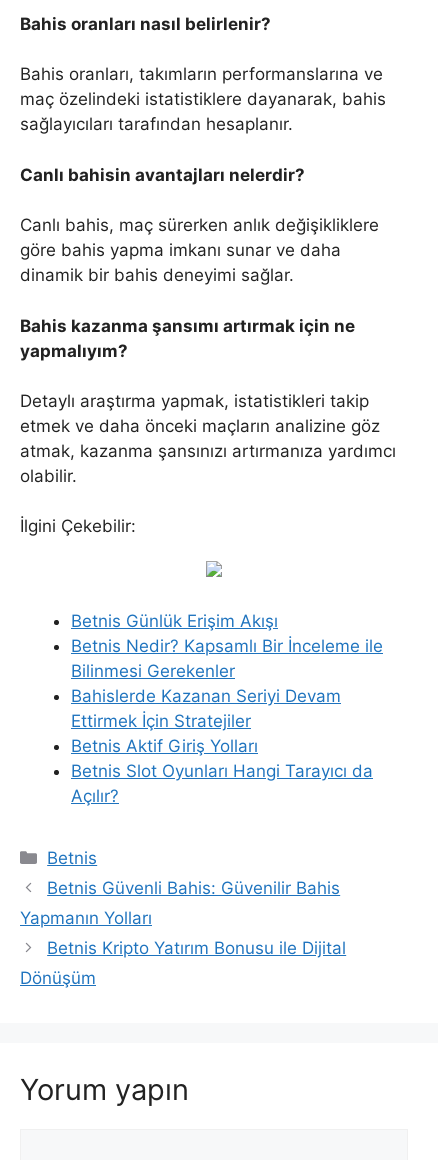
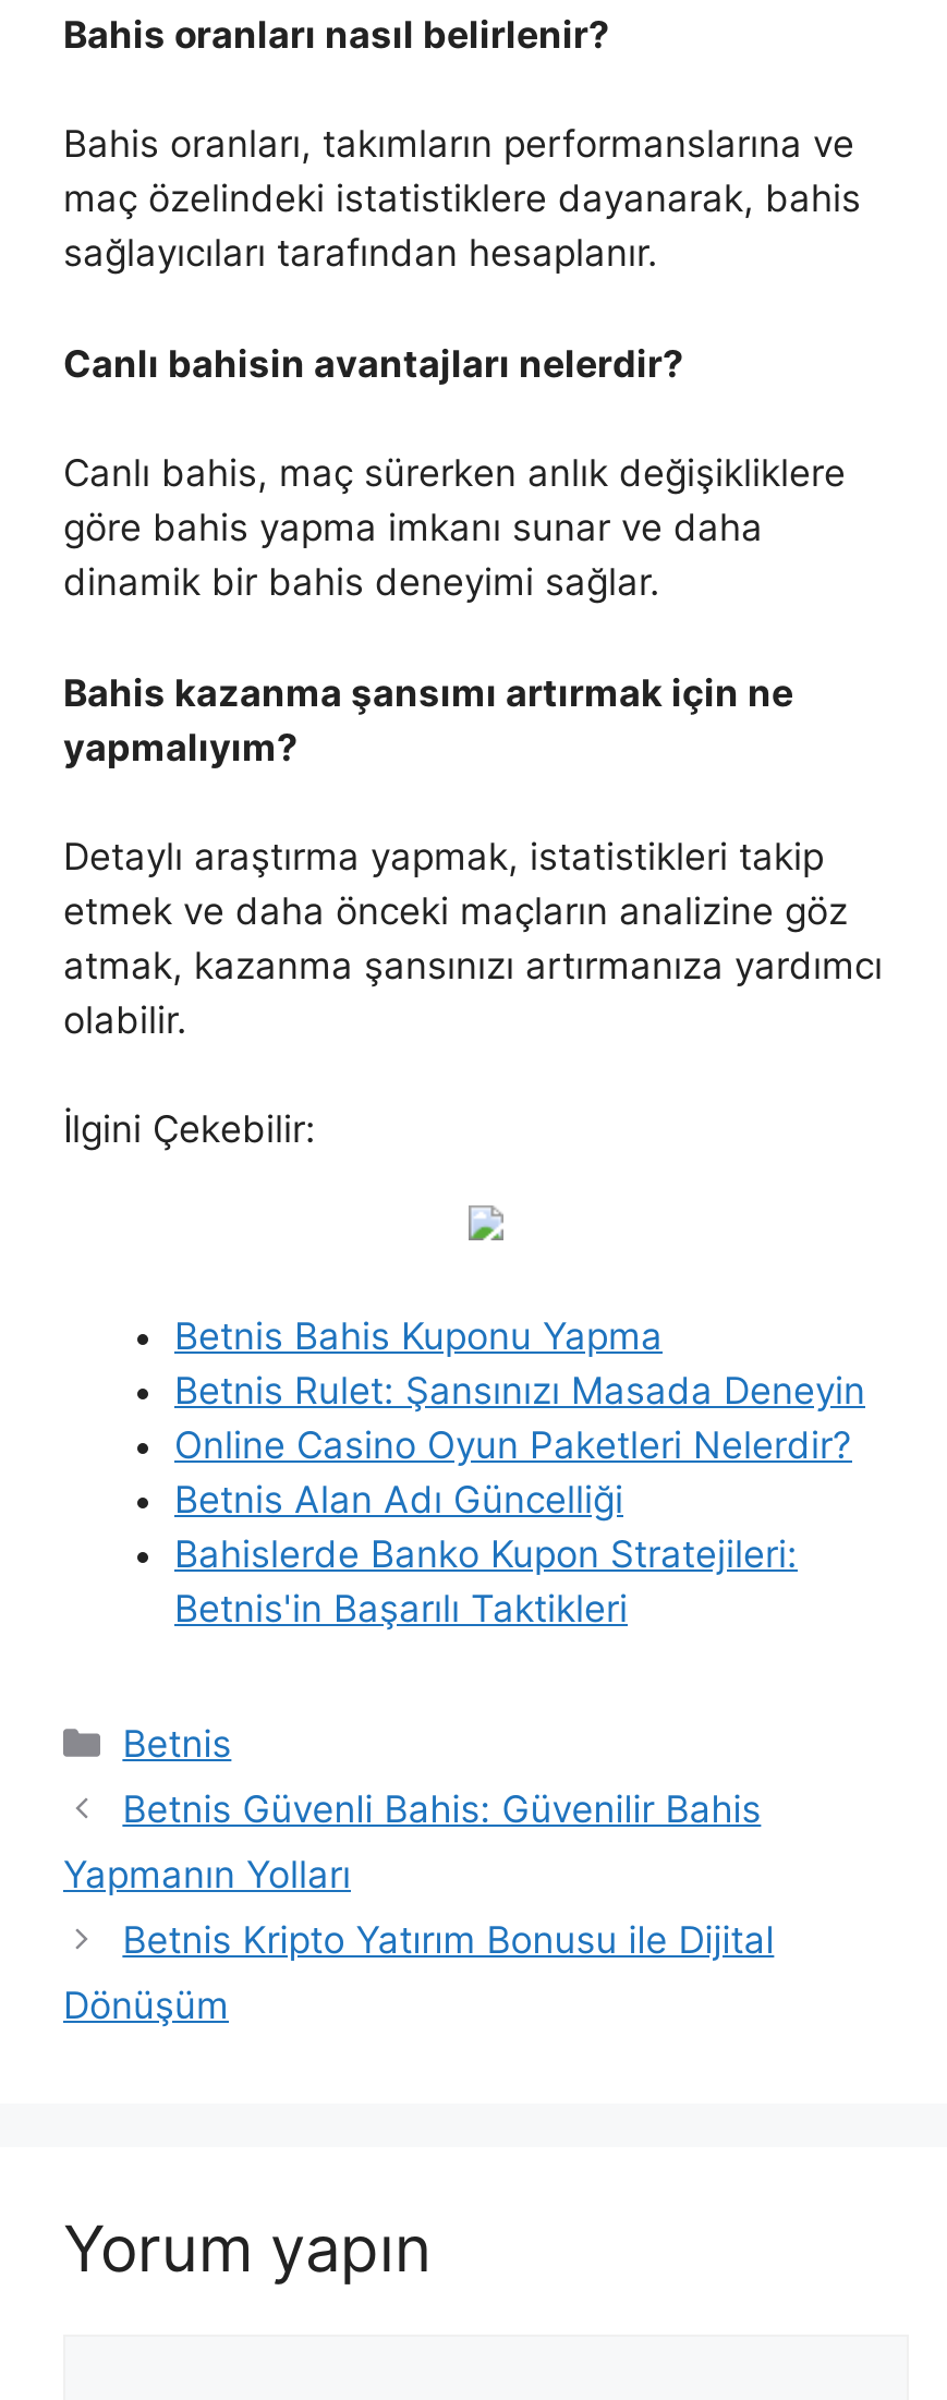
[71,611,383,806] Betnis Günlük Erişim Akışı | Betnis Nedir? Kapsamlı Bir İnceleme ile | Bilinmesi Gerekenler | Bahislerde Kazanan Seriyi Devam | Ettirmek İçin Stratejiler | Betnis Aktif Giriş Yolları | Betnis Slot Oyunları Hangi Tarayıcı da | Açılır? -> [174,1314,865,1631] Betnis Bahis Kuponu Yapma | Betnis Rulet: Şansınızı Masada Deneyin | Online Casino Oyun Paketleri Nelerdir? | Betnis Alan Adı Güncelliği | Bahislerde Banko Kupon Stratejileri: | Betnis'in Başarılı Taktikleri

